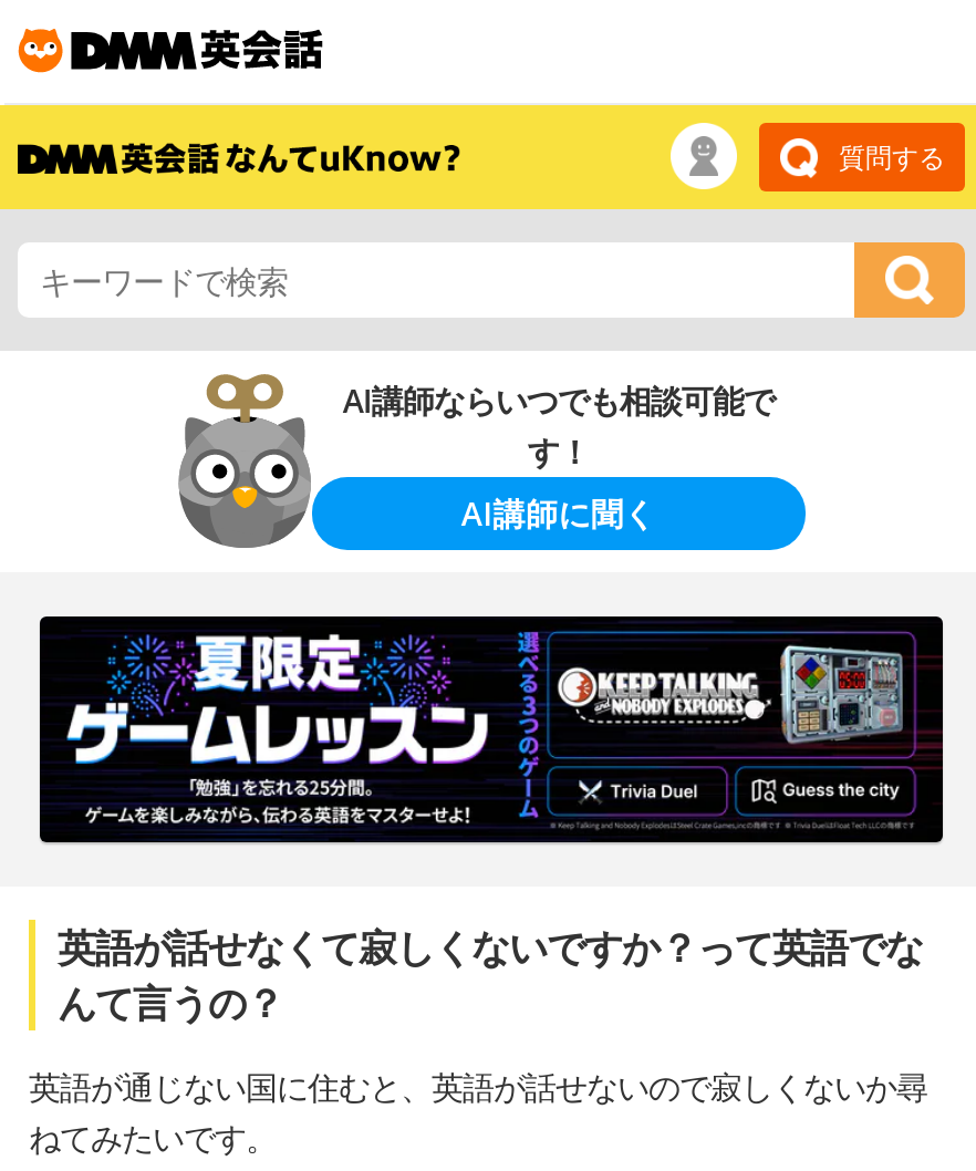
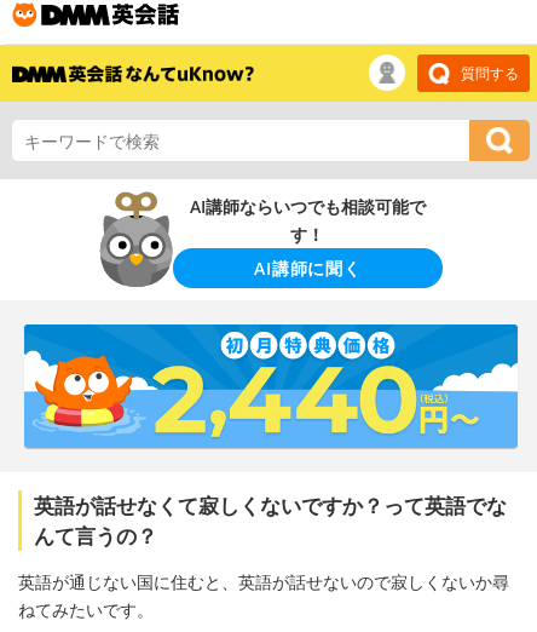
[38,614,945,844] [image] -> [23,323,519,449] [image]

